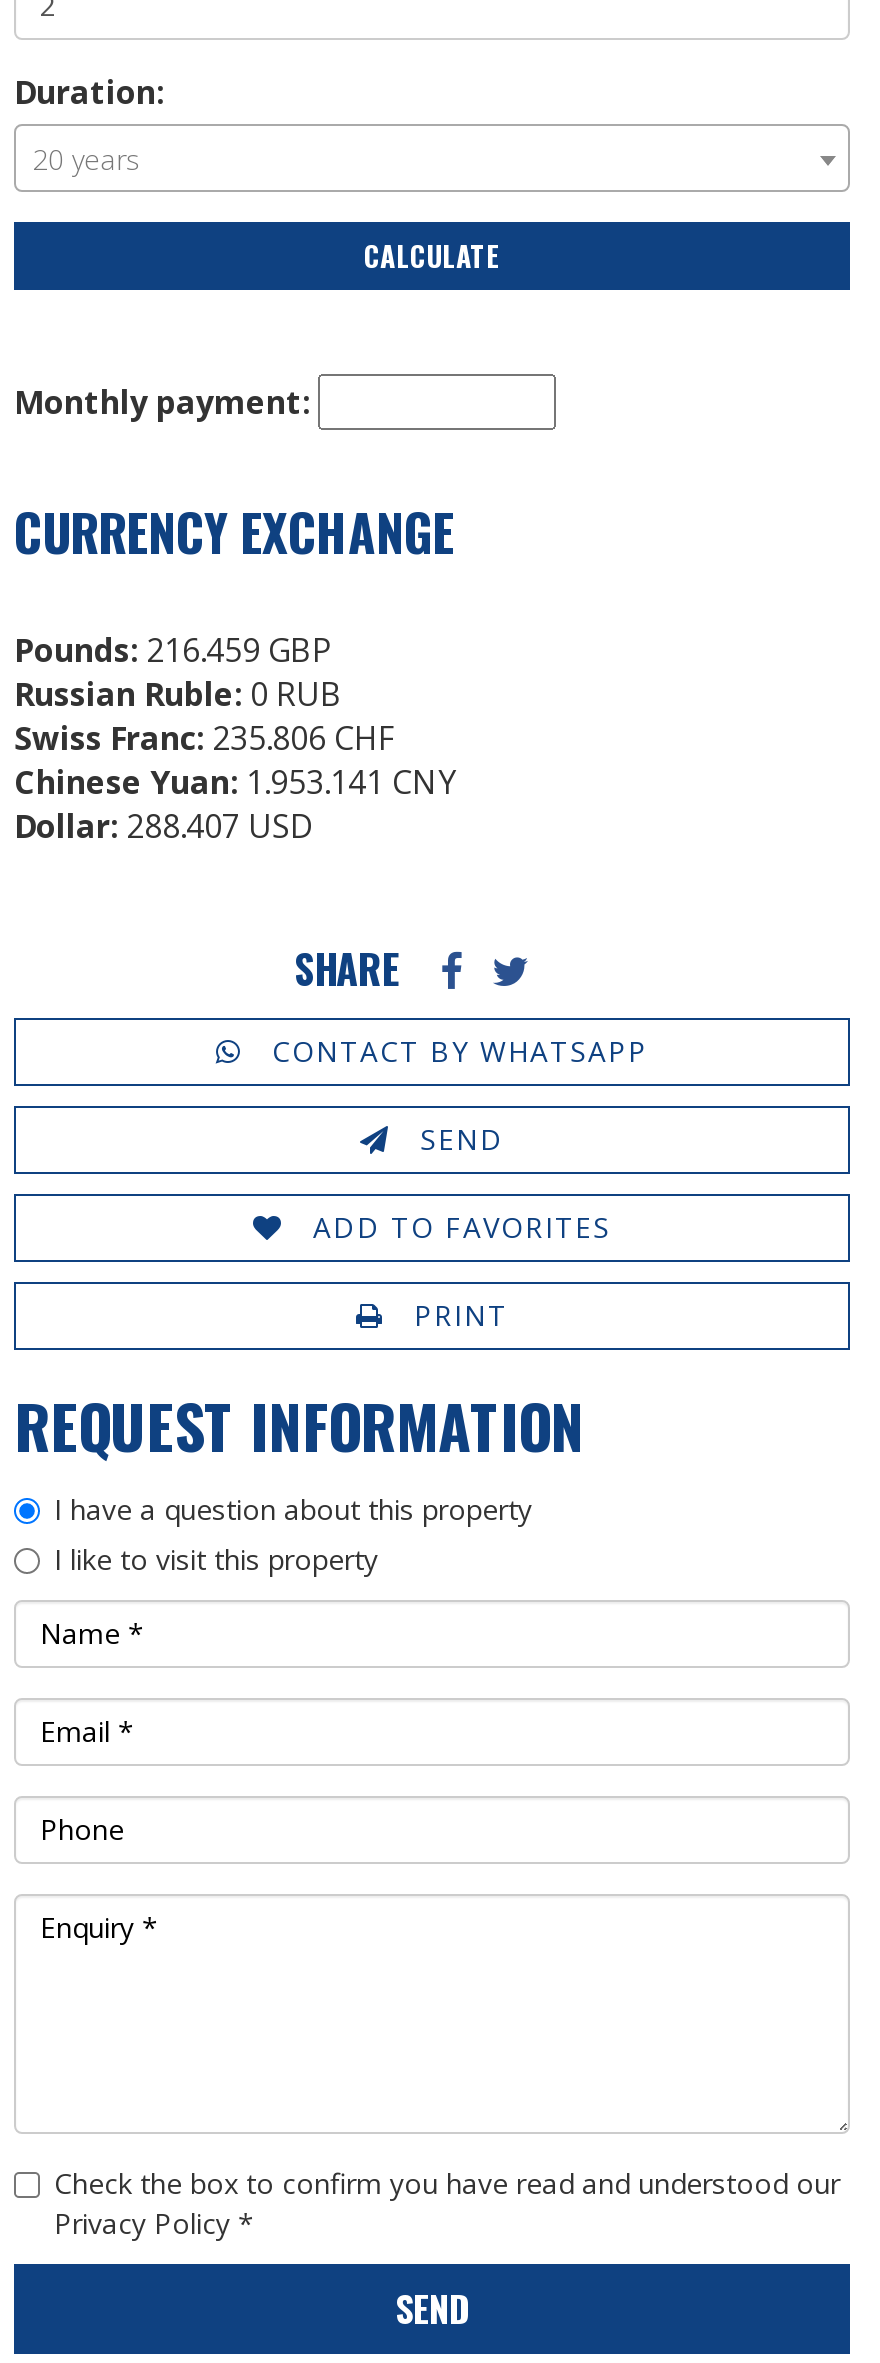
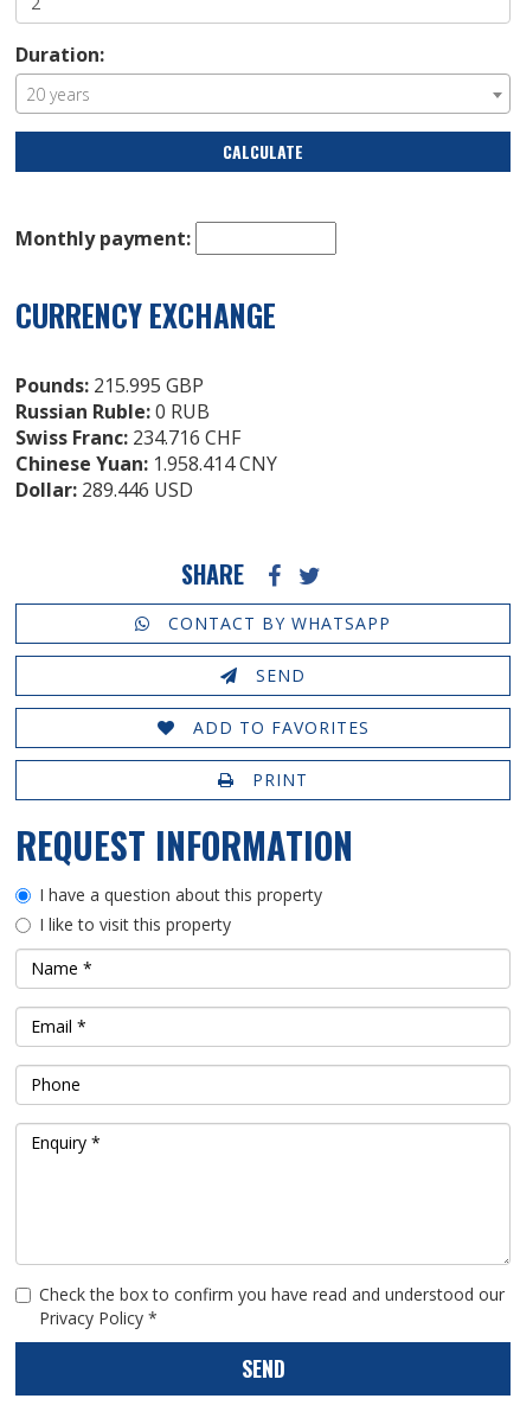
[14,628,332,672] Pounds: 216.459 GBP -> [15,372,204,398] Pounds: 215.995 GBP
[14,716,394,760] Swiss Franc: 235.806 CHF -> [15,424,240,450] Swiss Franc: 234.716 CHF
[14,760,456,804] Chinese Yuan: 1.953.141 CNY -> [15,450,277,477] Chinese Yuan: 1.958.414 CNY
[14,804,314,848] Dollar: 288.407 USD -> [15,477,193,503] Dollar: 289.446 USD

